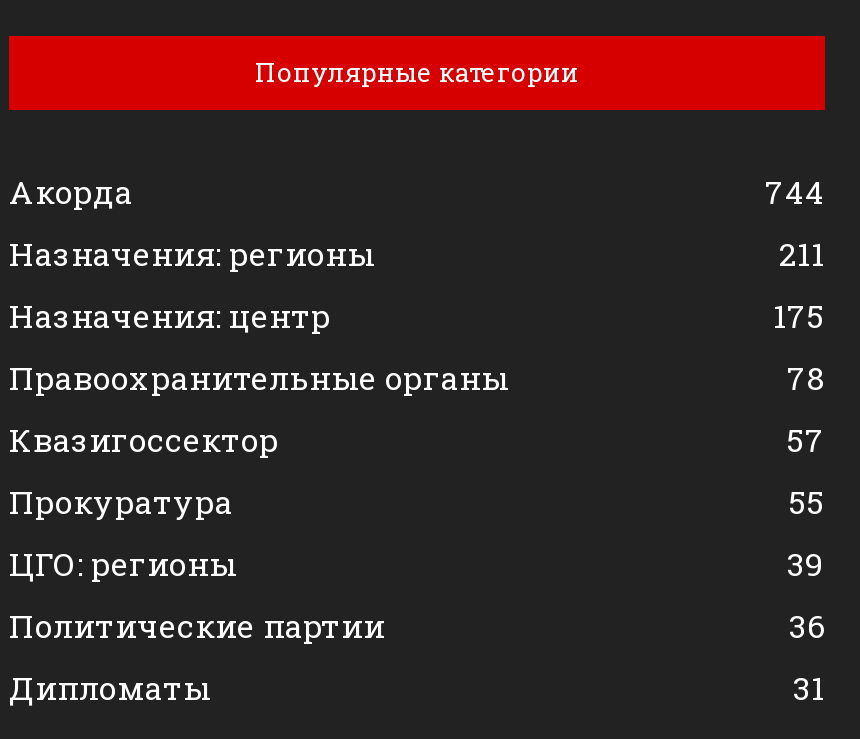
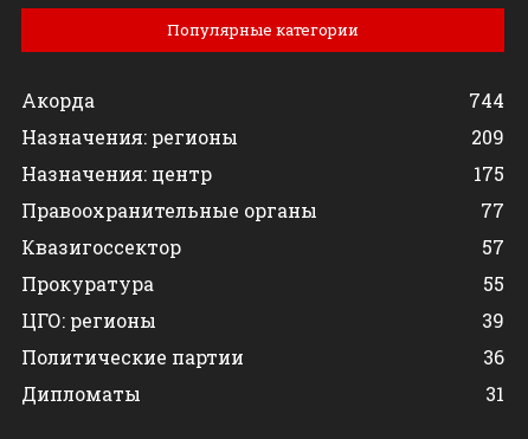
[779,232,825,274] 211 -> [471,124,504,149] 209
[787,356,825,398] 78 -> [481,198,504,223] 77

